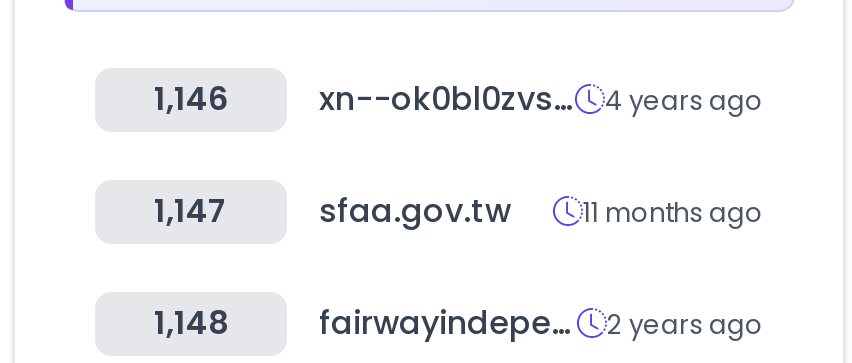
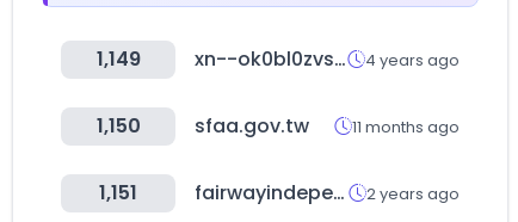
[154,76,228,122] 1,146 -> [96,45,140,73] 1,149
[154,188,228,234] 1,147 -> [96,112,140,140] 1,150
[154,300,228,346] 1,148 -> [99,179,137,206] 1,151

